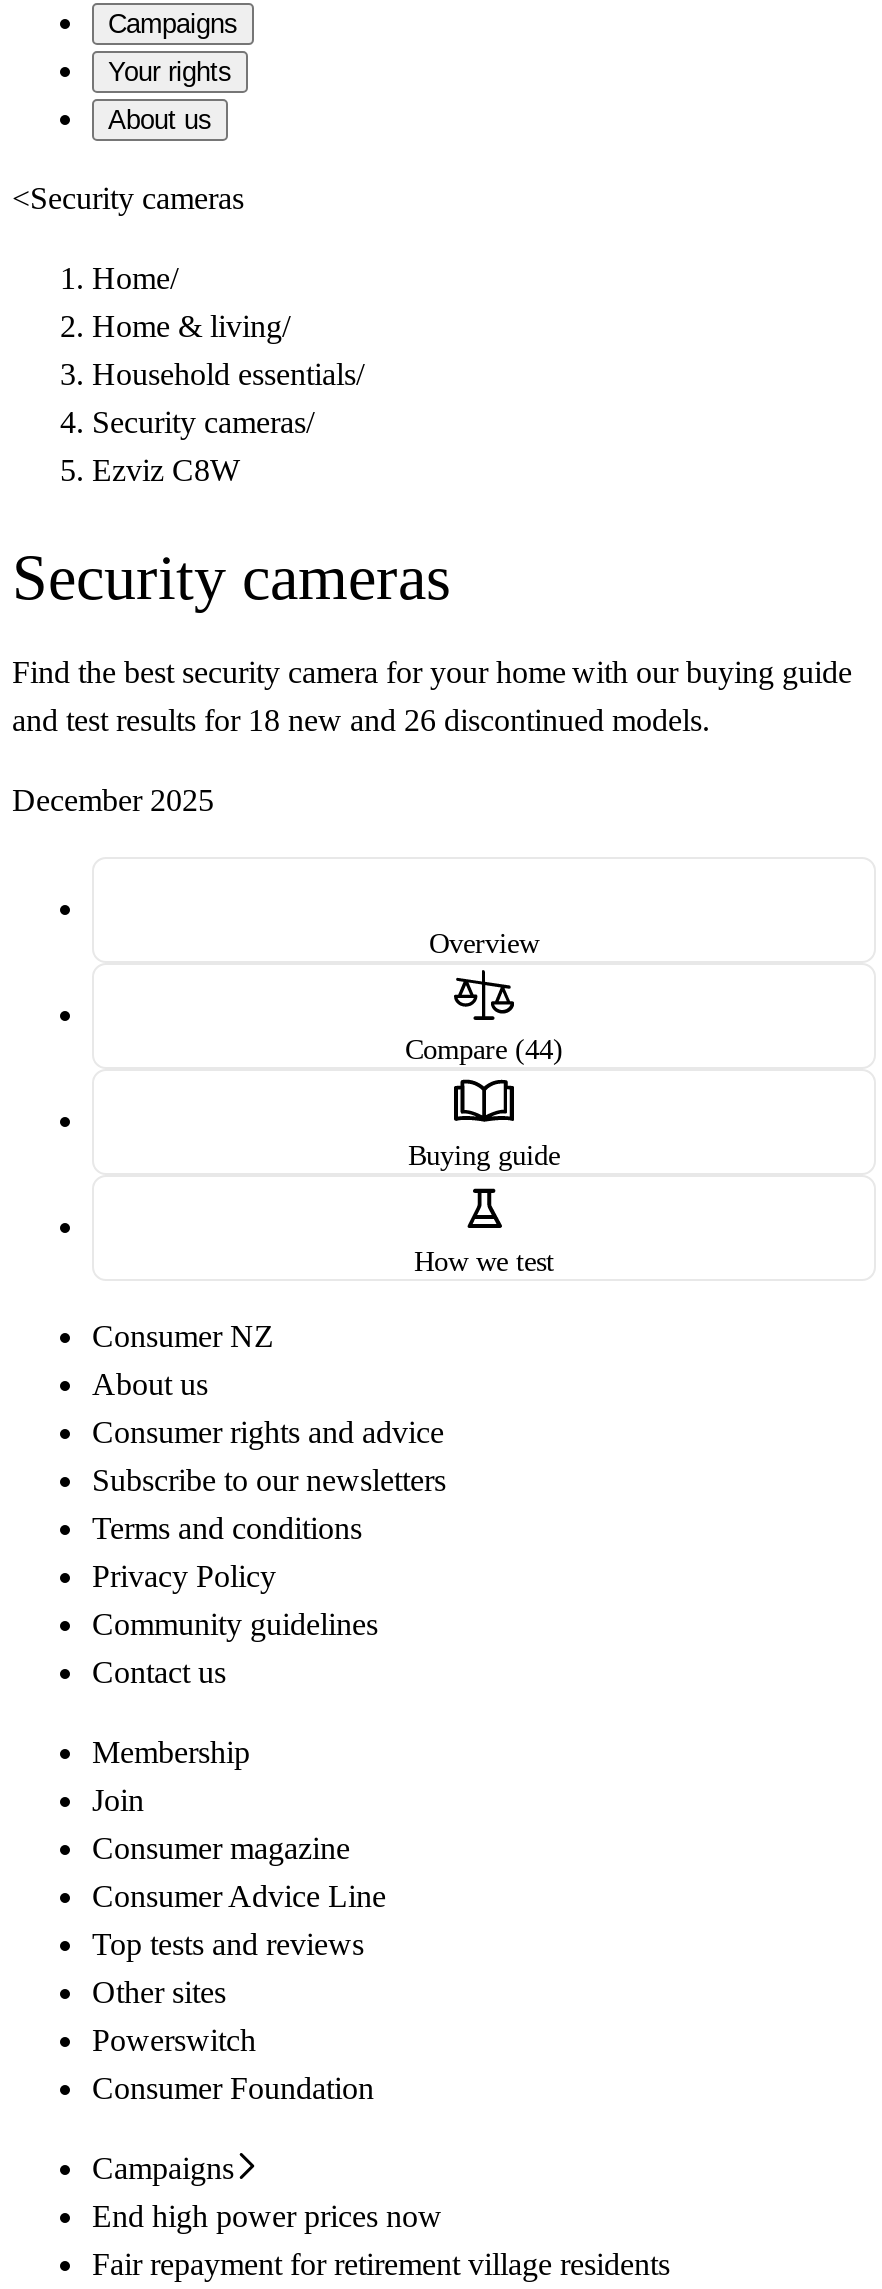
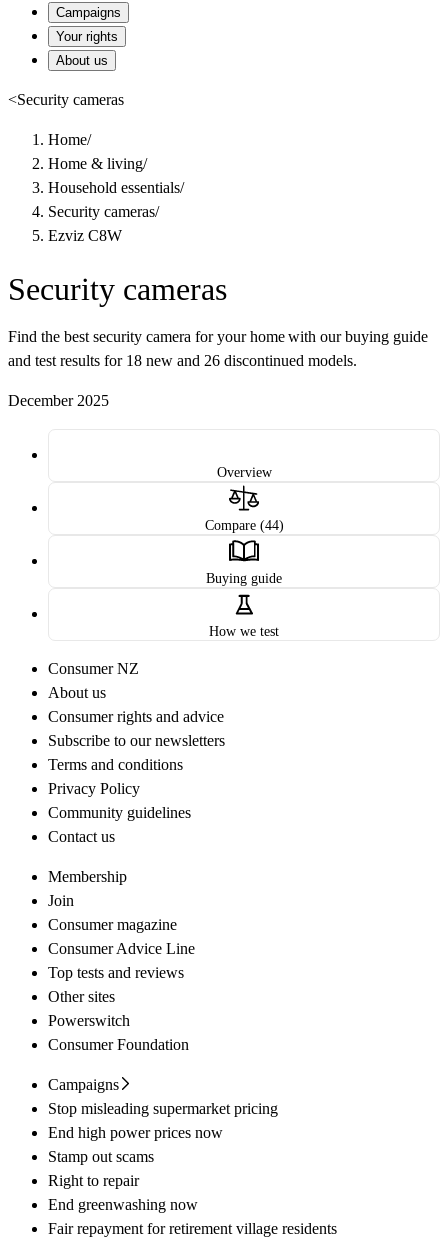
none -> [48,1100,278,1117] Stop misleading supermarket pricing
none -> [48,1148,198,1213] Stamp out scams | Right to repair | End greenwashing now

